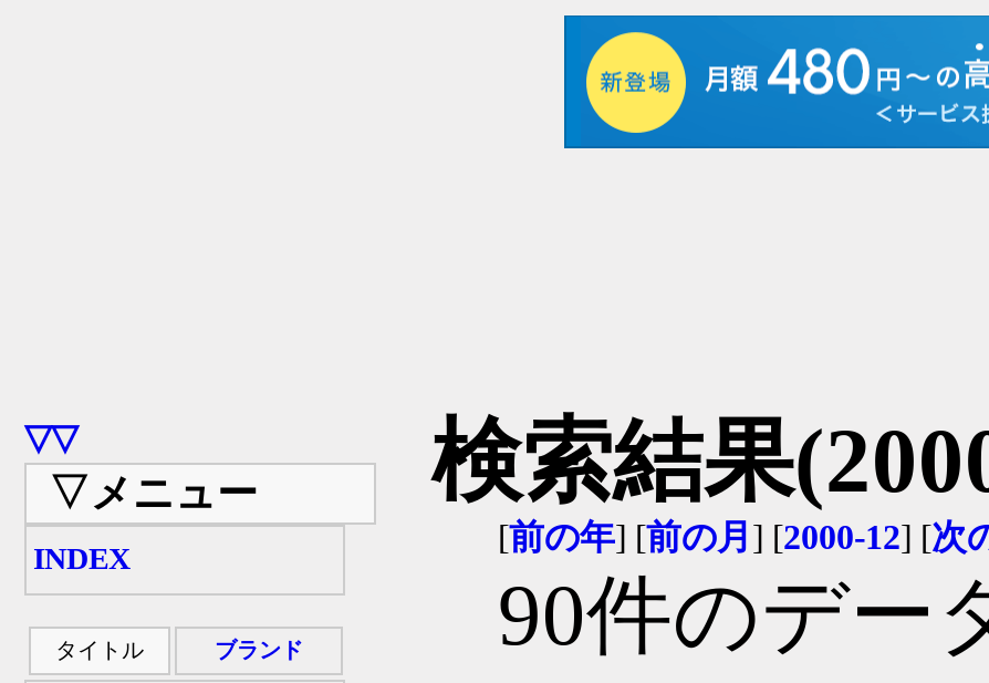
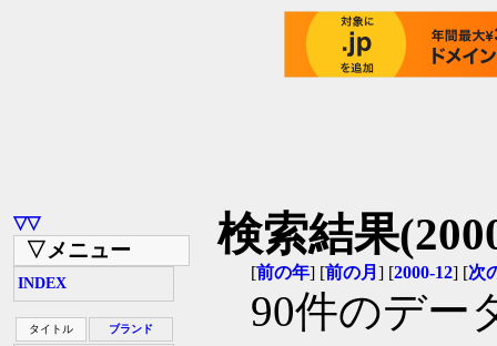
[562,13,982,151] [image] -> [283,10,494,79] [image]

